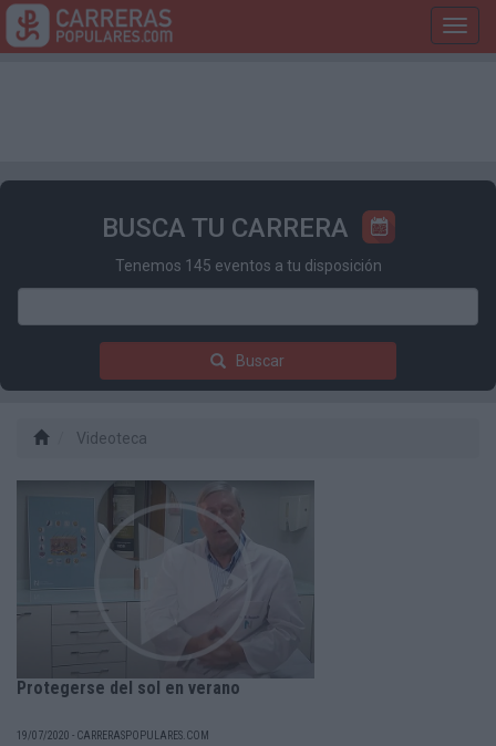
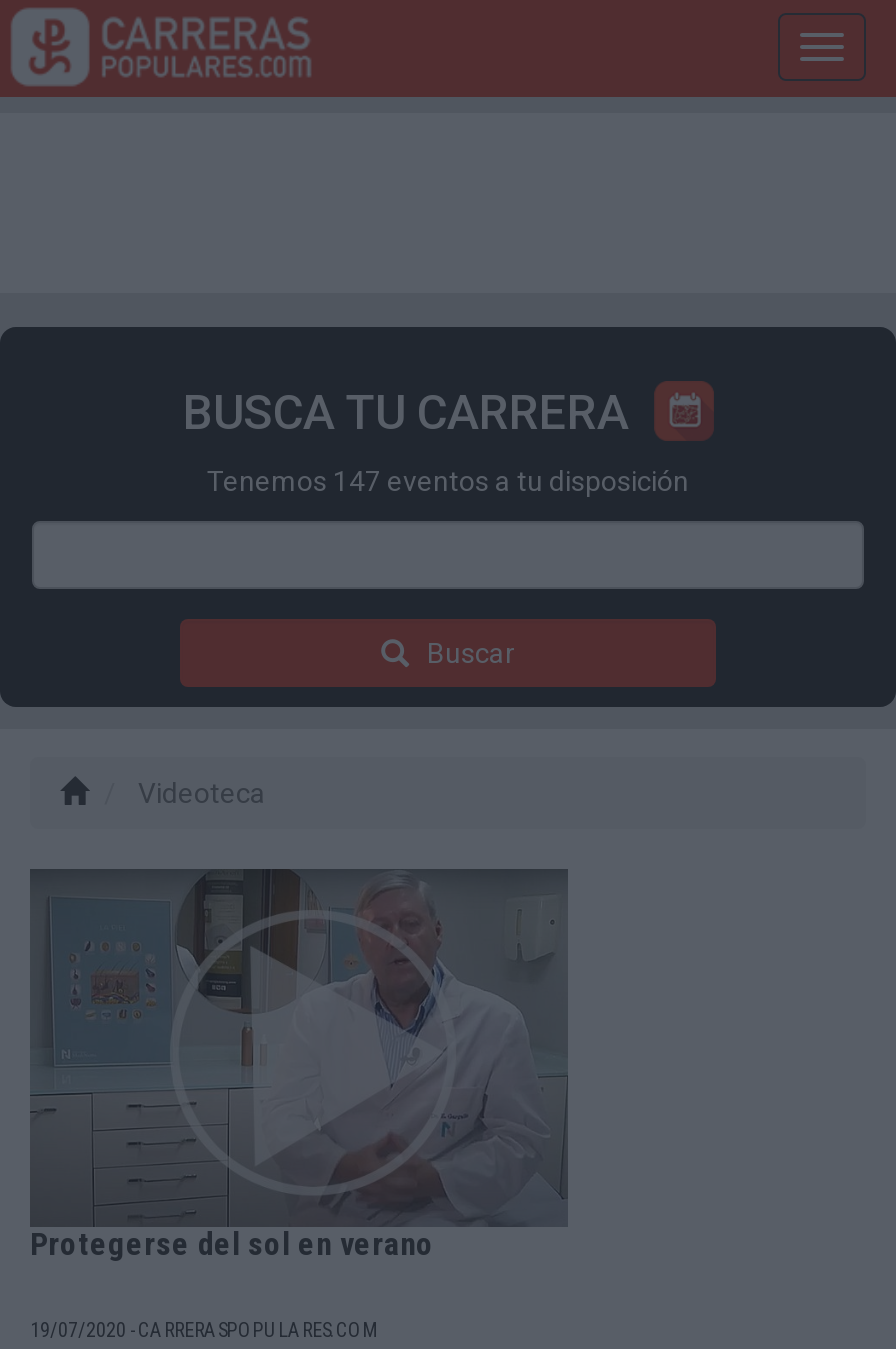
[115,257,381,275] Tenemos 145 eventos a tu disposición -> [207,465,689,497] Tenemos 147 eventos a tu disposición

